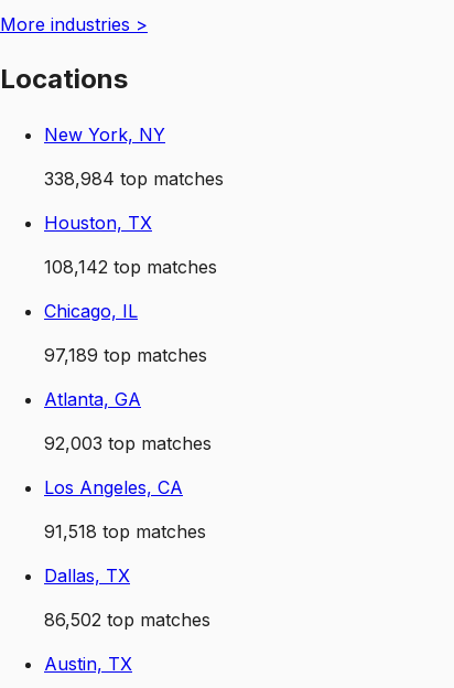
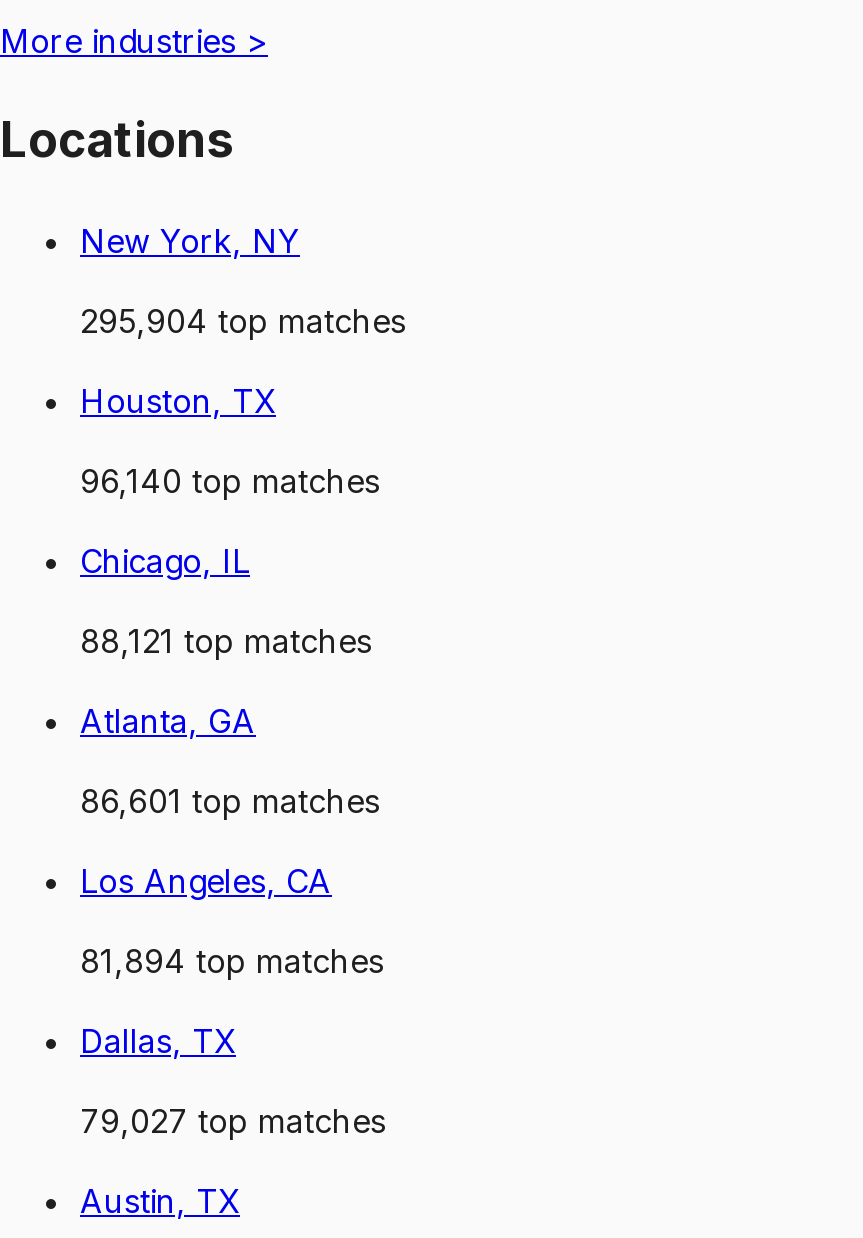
[44,168,224,190] 338,984 top matches -> [80,301,406,341] 295,904 top matches
[44,256,217,278] 108,142 top matches -> [80,461,380,501] 96,140 top matches
[44,344,207,366] 97,189 top matches -> [80,621,372,661] 88,121 top matches
[44,432,212,454] 92,003 top matches -> [80,781,380,821] 86,601 top matches
[44,521,206,543] 91,518 top matches -> [80,941,384,981] 81,894 top matches
[44,609,210,631] 86,502 top matches -> [80,1101,386,1141] 79,027 top matches

